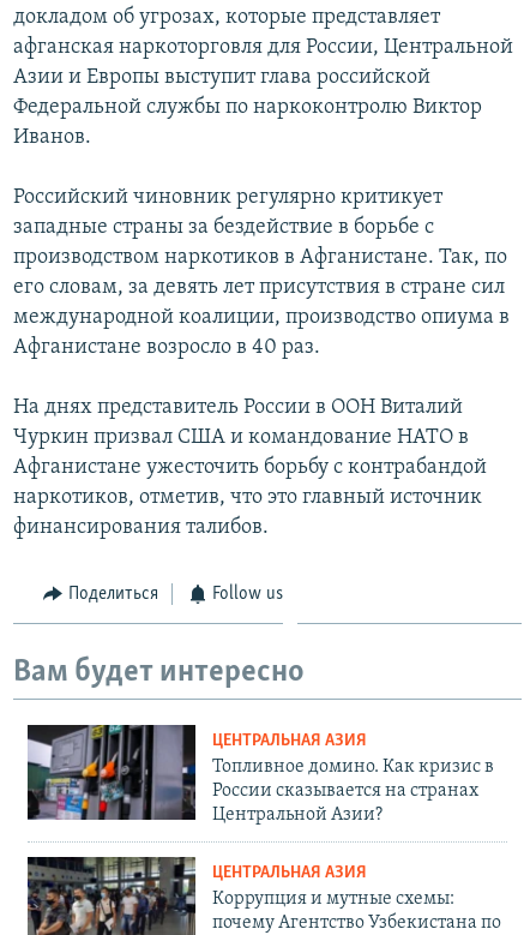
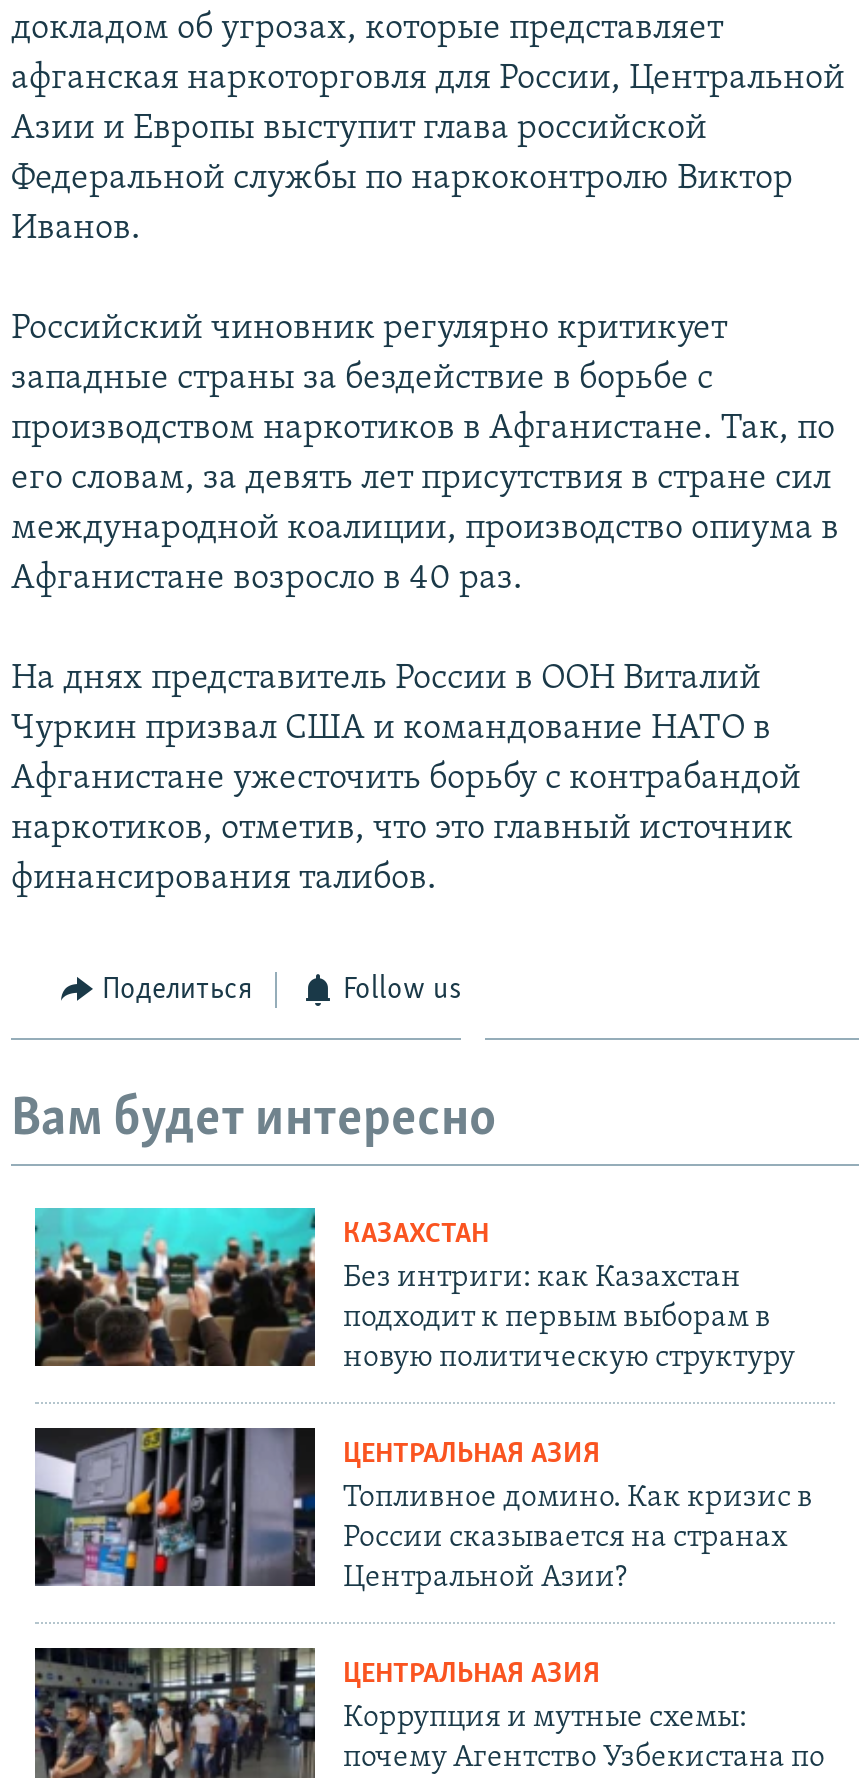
none -> [33,1206,795,1374] [image] | КАЗАХСТАН | Без интриги: как Казахстан | подходит к первым выборам в | новую политическую структуру

